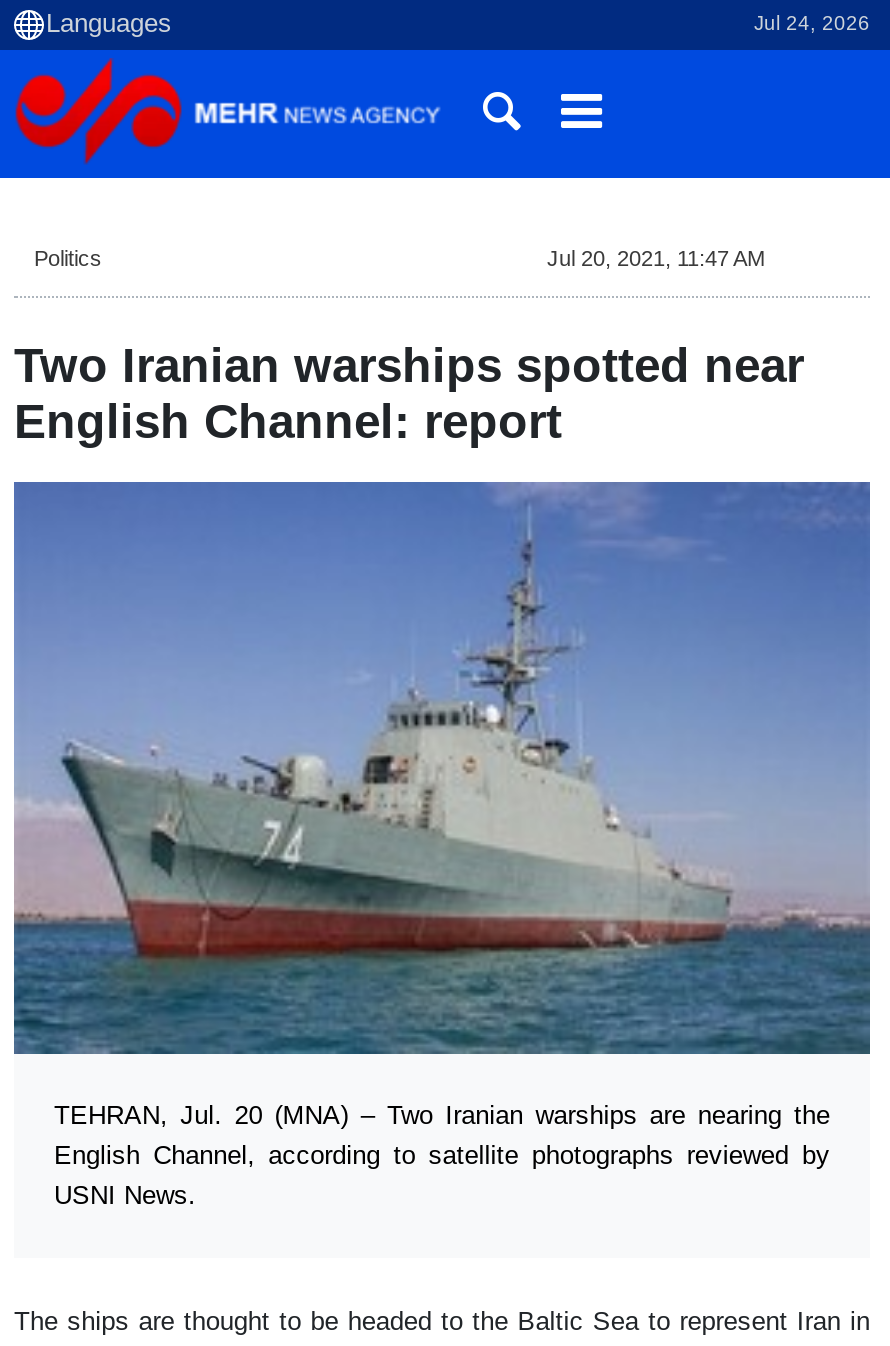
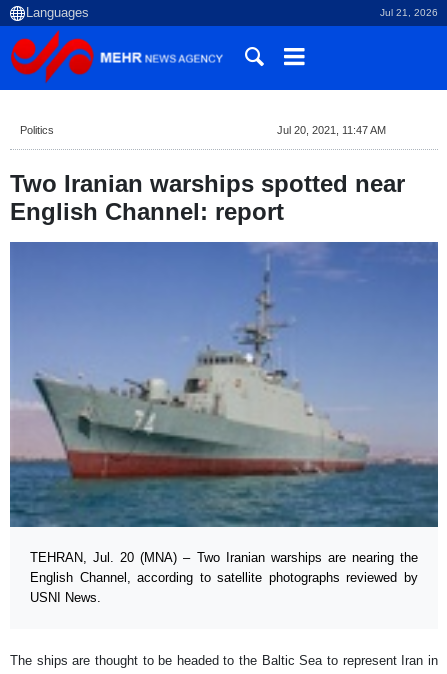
[754,12,870,34] Jul 24, 2026 -> [380,7,438,18] Jul 21, 2026

